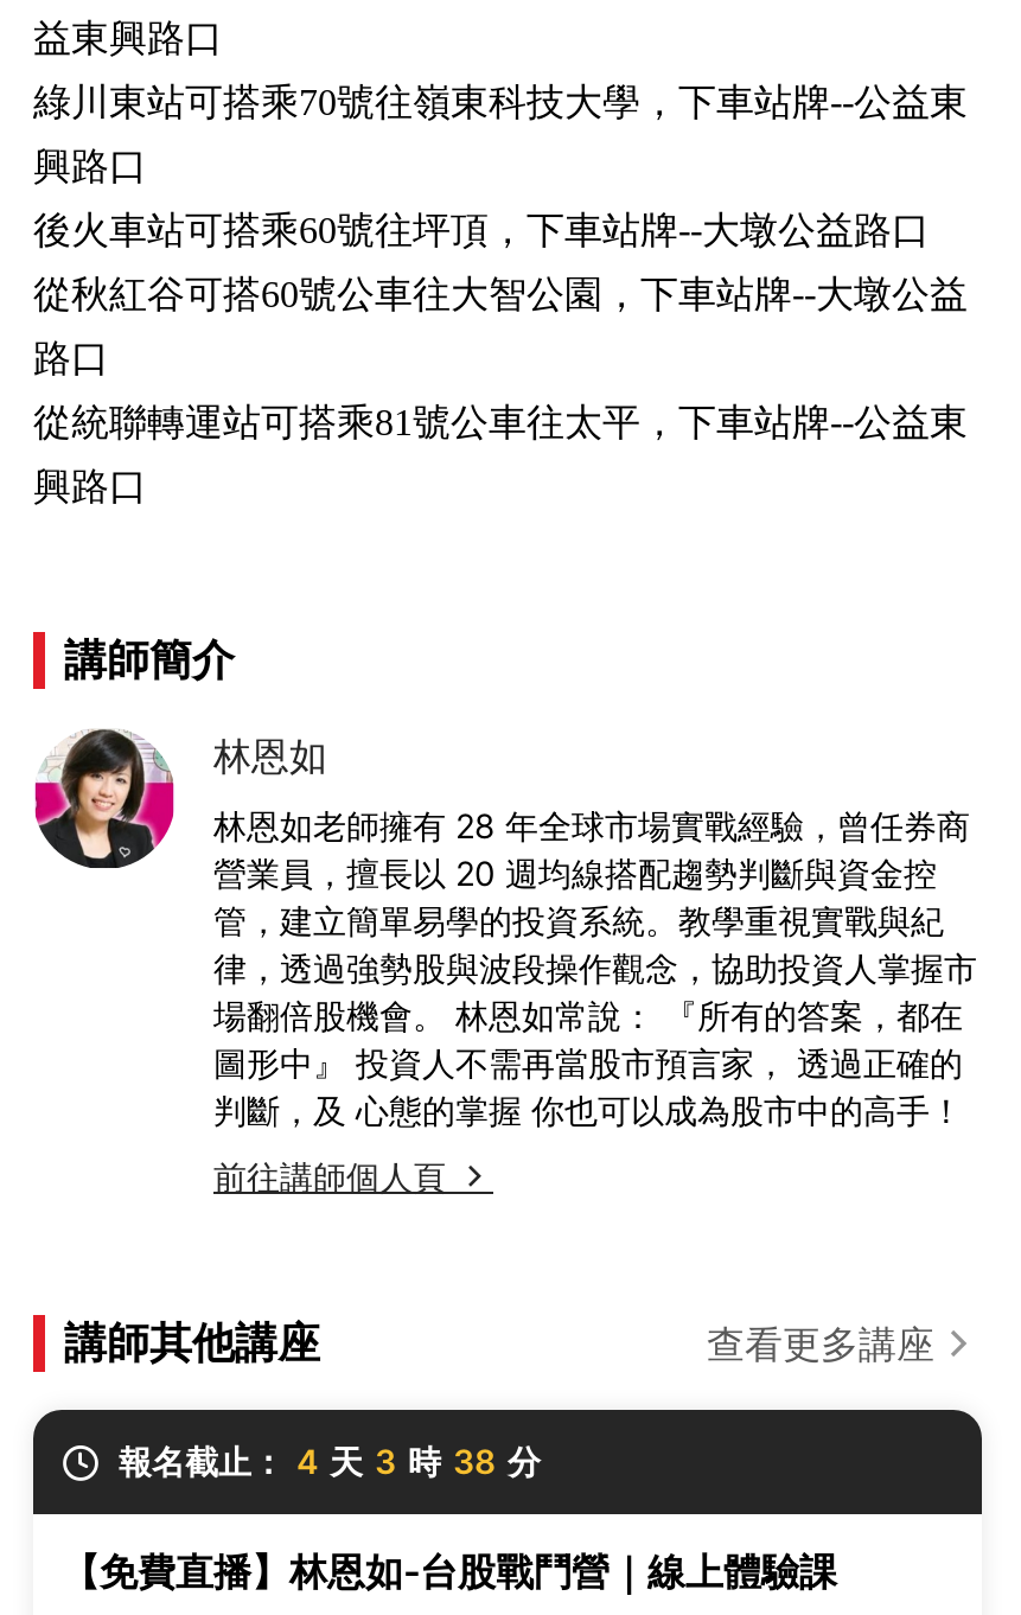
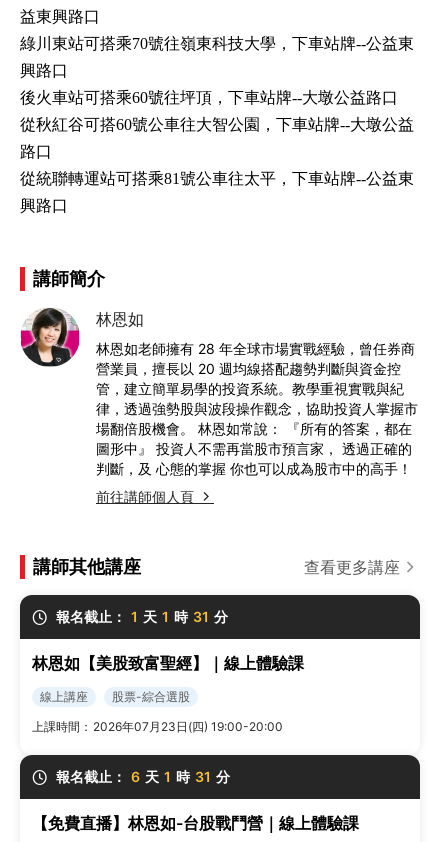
[119,1440,541,1480] 報名截止： 4 天 3 時 38 分 -> [32,608,304,785] 報名截止： 1 天 1 時 31 分 | 林恩如【美股致富聖經】｜線上體驗課 | 線上講座 | 股票-綜合選股 | 上課時間：2026年07月23日(四) 19:00-20:00 | 報名截止： 6 天 1 時 31 分

